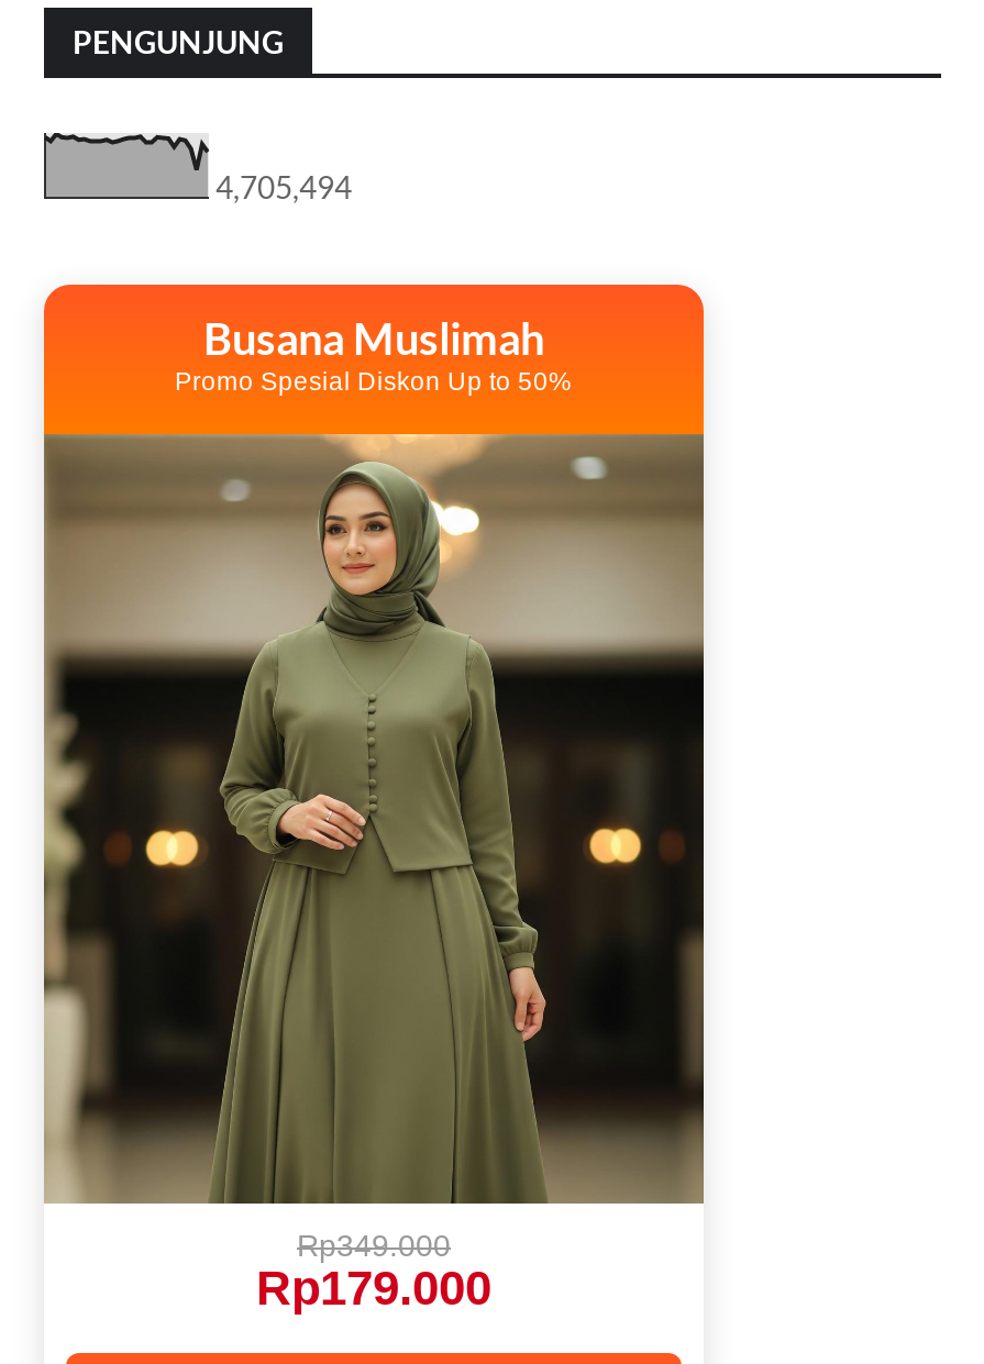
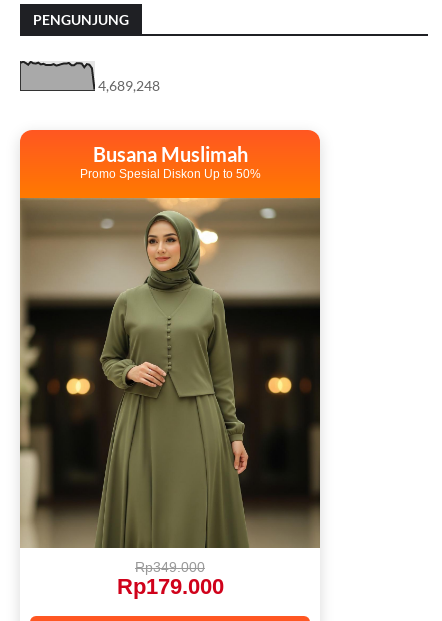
[215,169,352,206] 4,705,494 -> [98,77,160,94] 4,689,248

